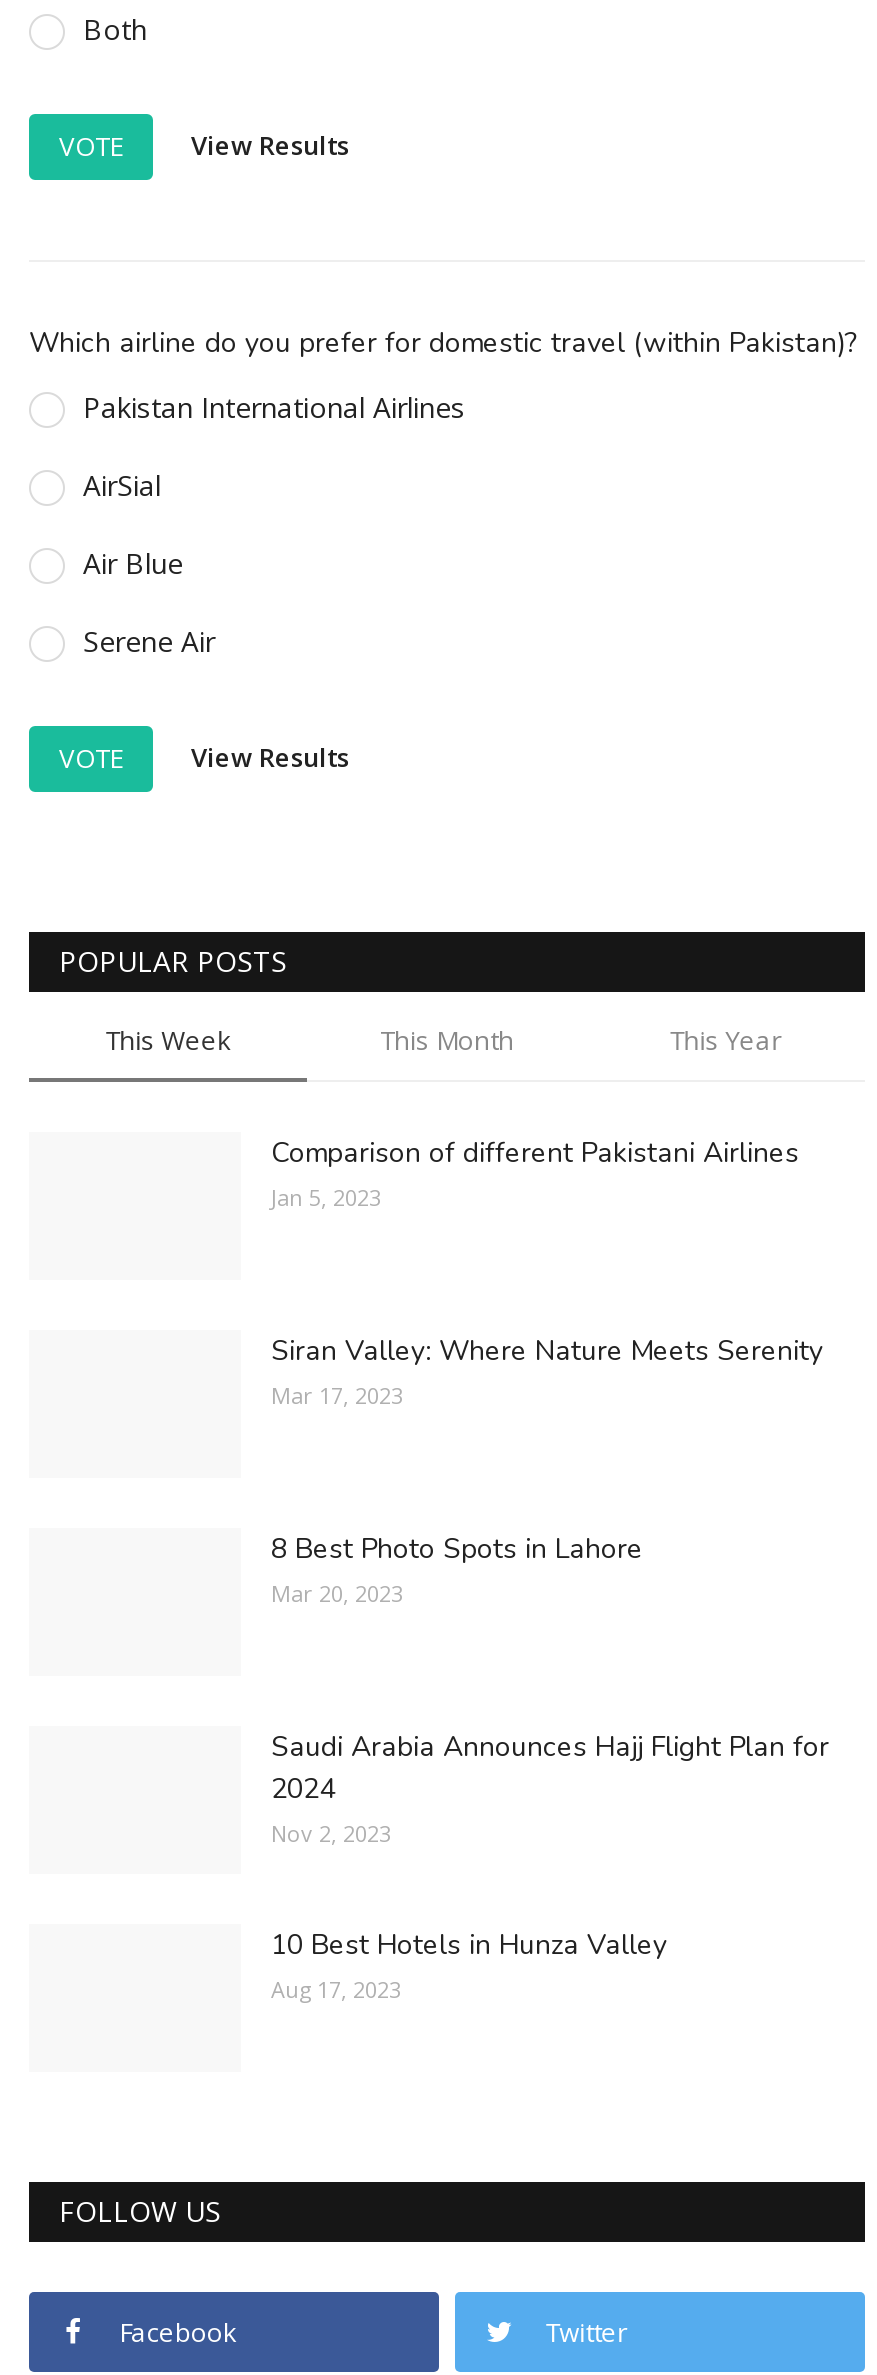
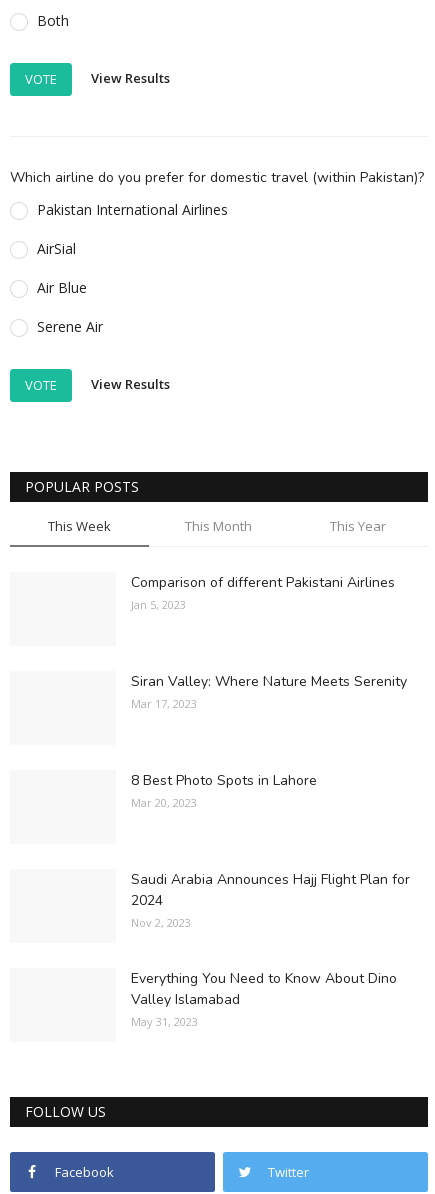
[271,1925,667,2003] 10 Best Hotels in Hunza Valley | Aug 17, 2023 -> [131,969,397,1029] Everything You Need to Know About Dino | Valley Islamabad | May 31, 2023

